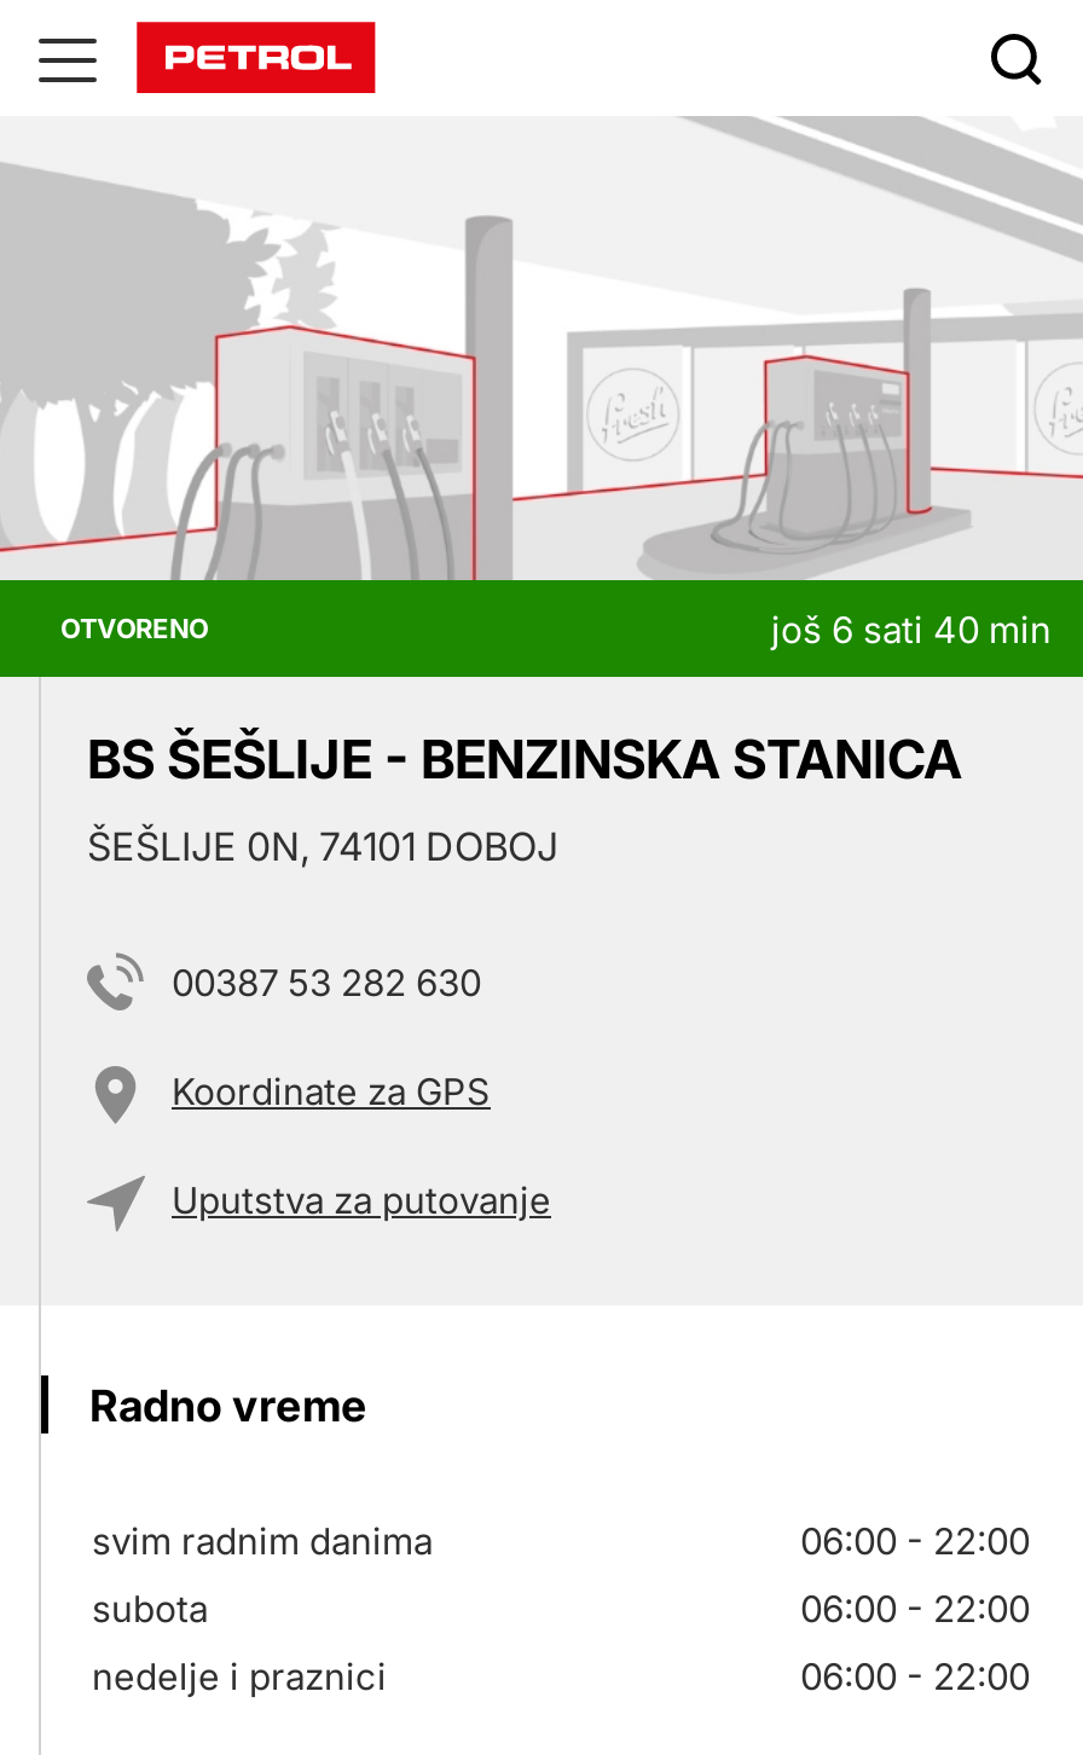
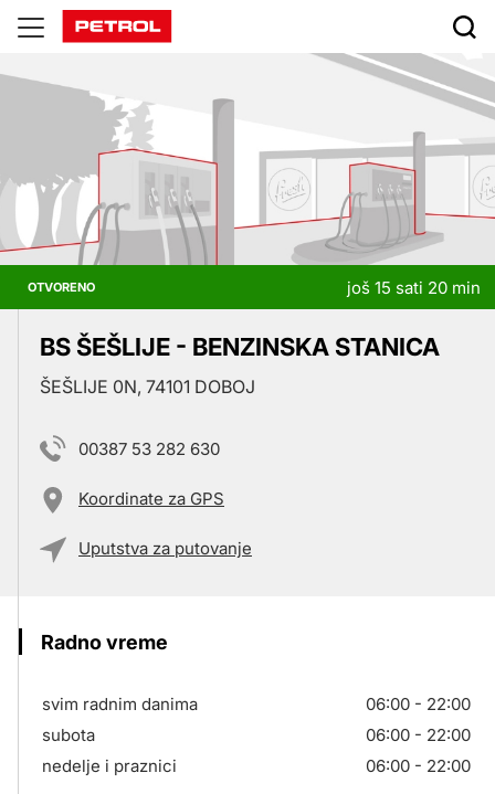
[771,606,1052,651] još 6 sati 40 min -> [347,277,481,298] još 15 sati 20 min

